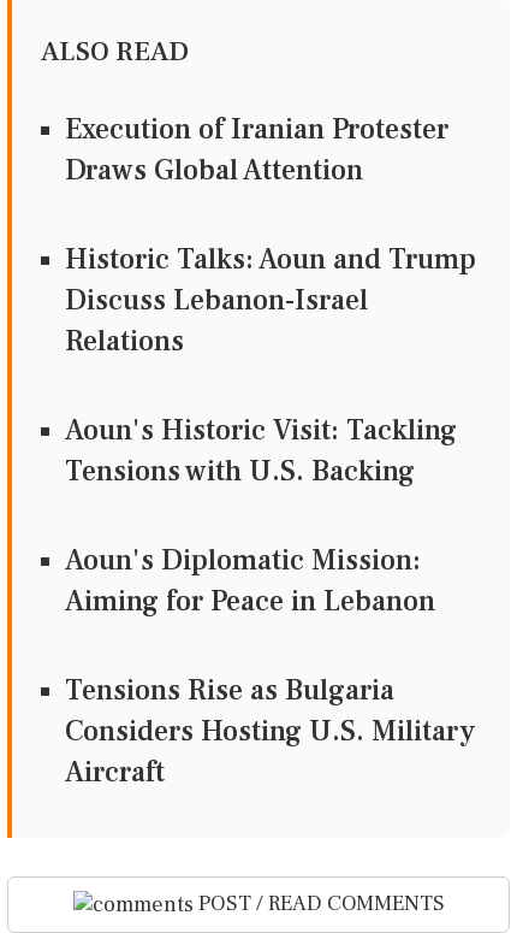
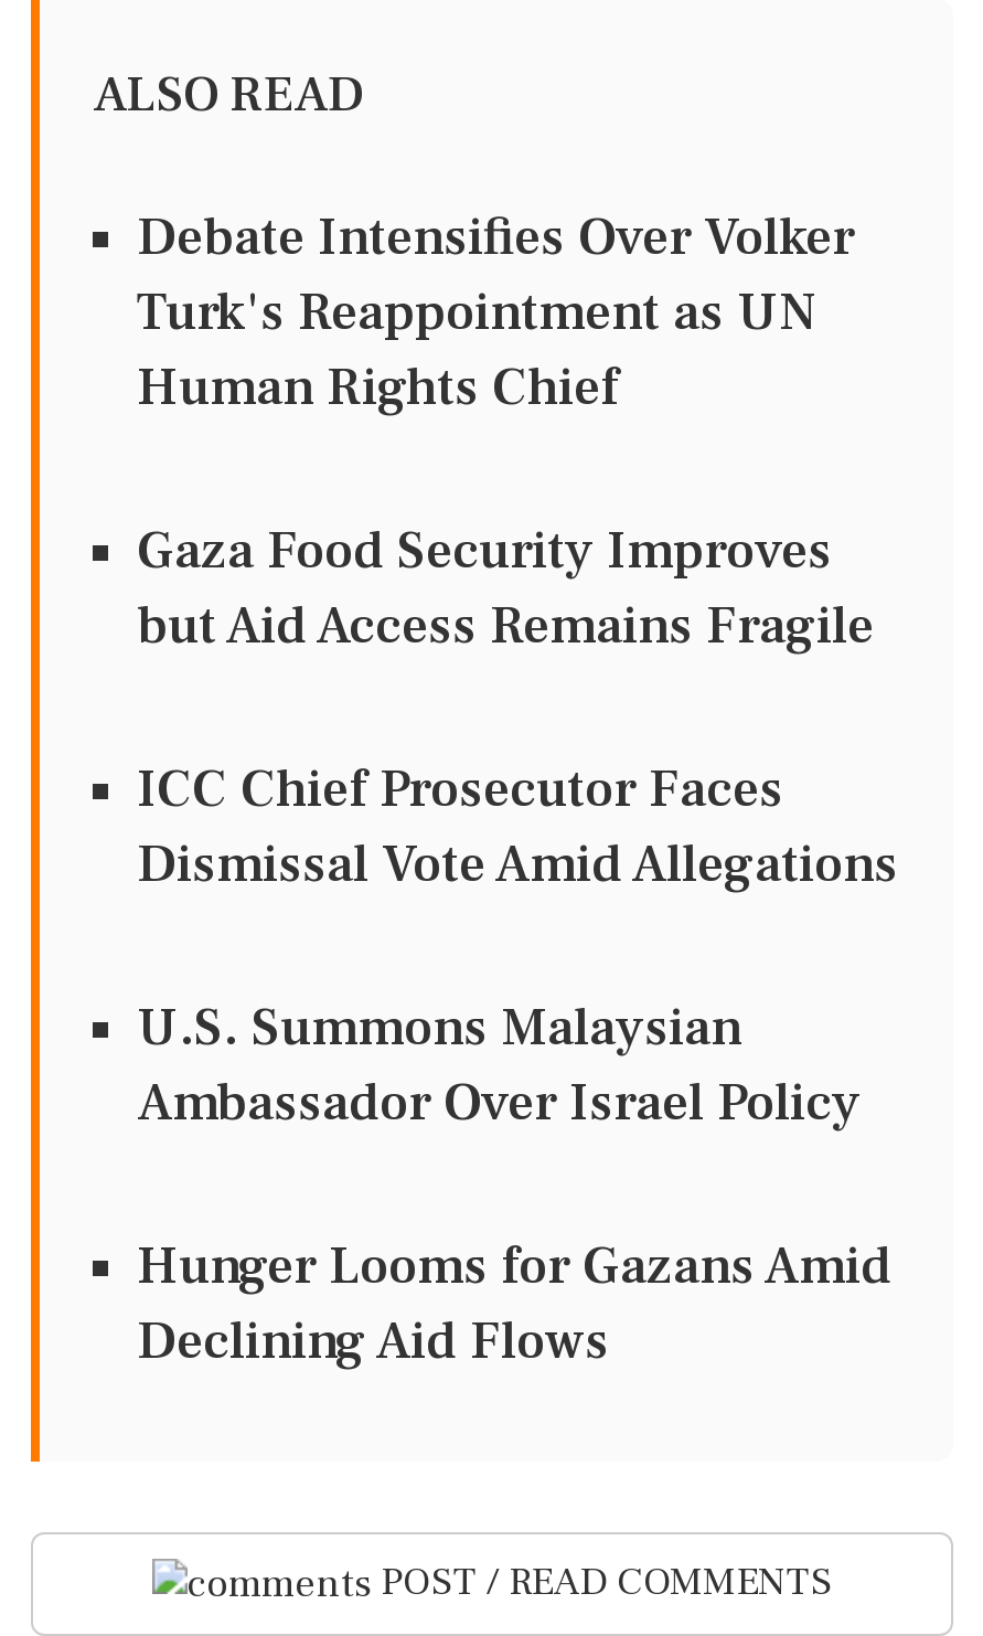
[65,111,448,189] Execution of Iranian Protester | Draws Global Attention -> [137,203,854,422] Debate Intensifies Over Volker | Turk's Reappointment as UN | Human Rights Chief
[65,241,476,360] Historic Talks: Aoun and Trump | Discuss Lebanon-Israel | Relations -> [137,517,874,660] Gaza Food Security Improves | but Aid Access Remains Fragile
[65,412,457,490] Aoun's Historic Visit: Tackling | Tensions with U.S. Backing -> [137,755,898,899] ICC Chief Prosecutor Faces | Dismissal Vote Amid Allegations
[65,542,435,620] Aoun's Diplomatic Mission: | Aiming for Peace in Lebanon -> [137,994,861,1137] U.S. Summons Malaysian | Ambassador Over Israel Policy
[65,672,475,791] Tensions Rise as Bulgaria | Considers Hosting U.S. Military | Aircraft -> [137,1232,891,1375] Hunger Looms for Gazans Amid | Declining Aid Flows

